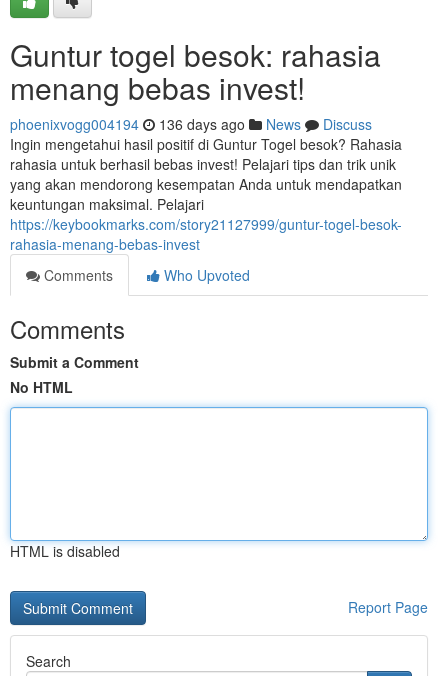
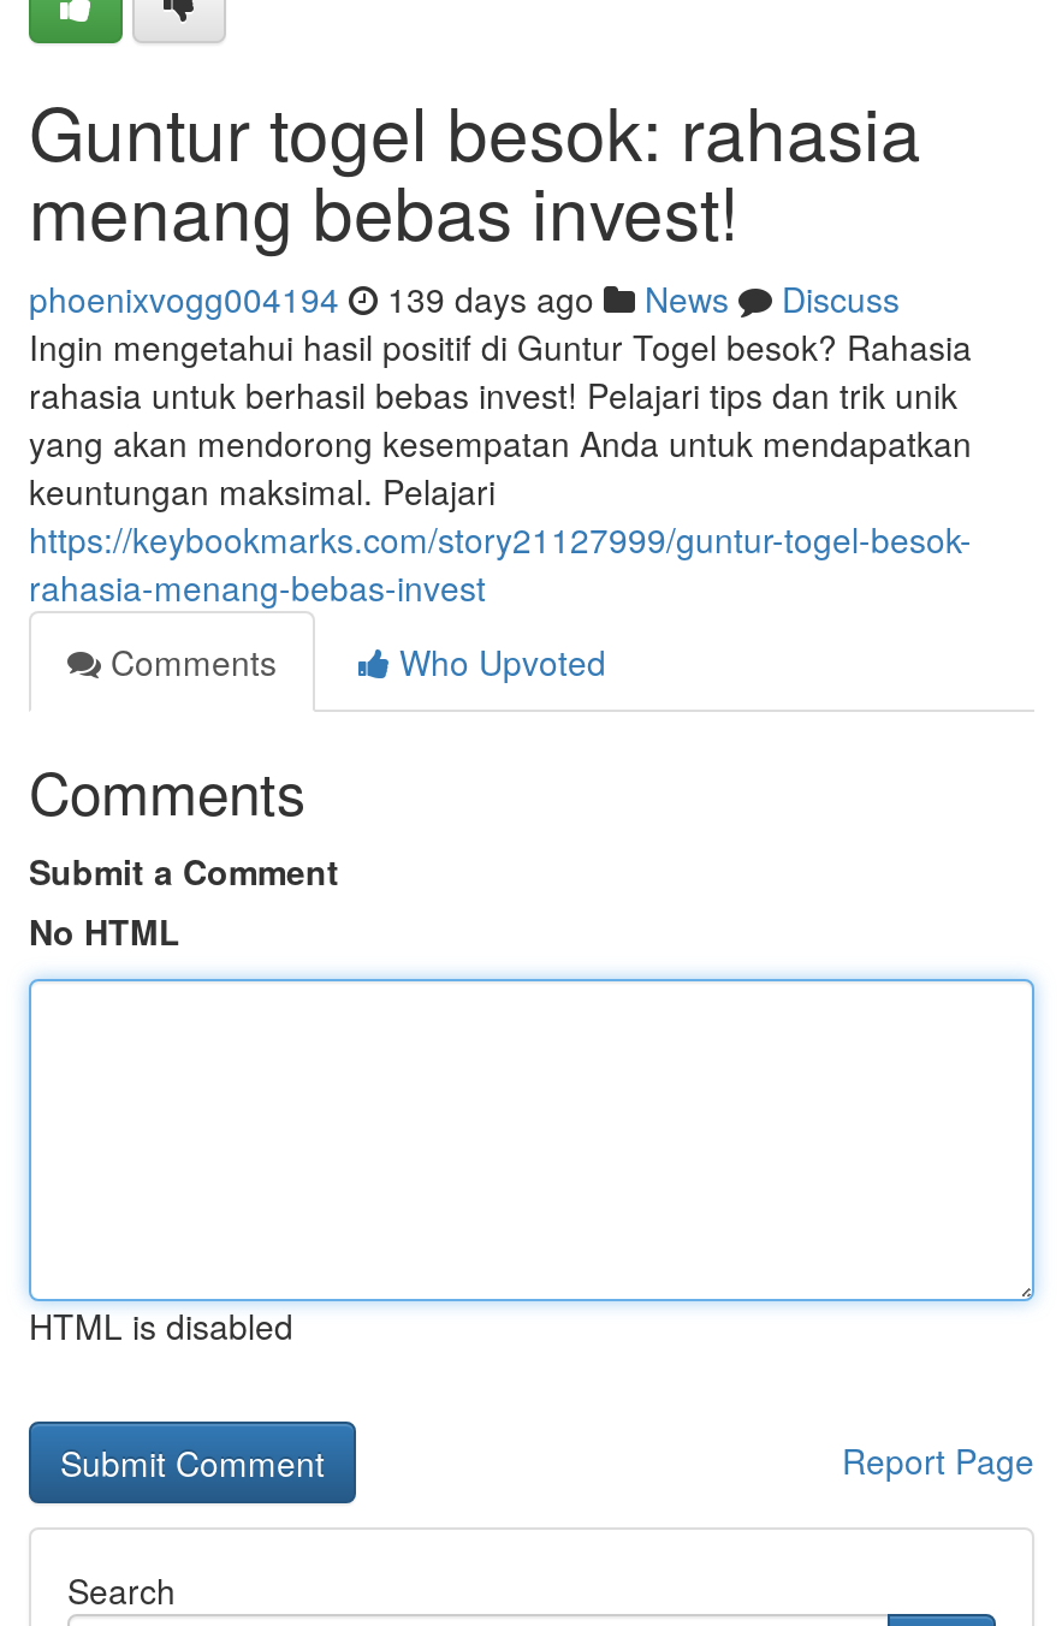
[10,114,372,134] phoenixvogg004194 136 days ago News Discuss -> [29,274,900,322] phoenixvogg004194 139 days ago News Discuss

